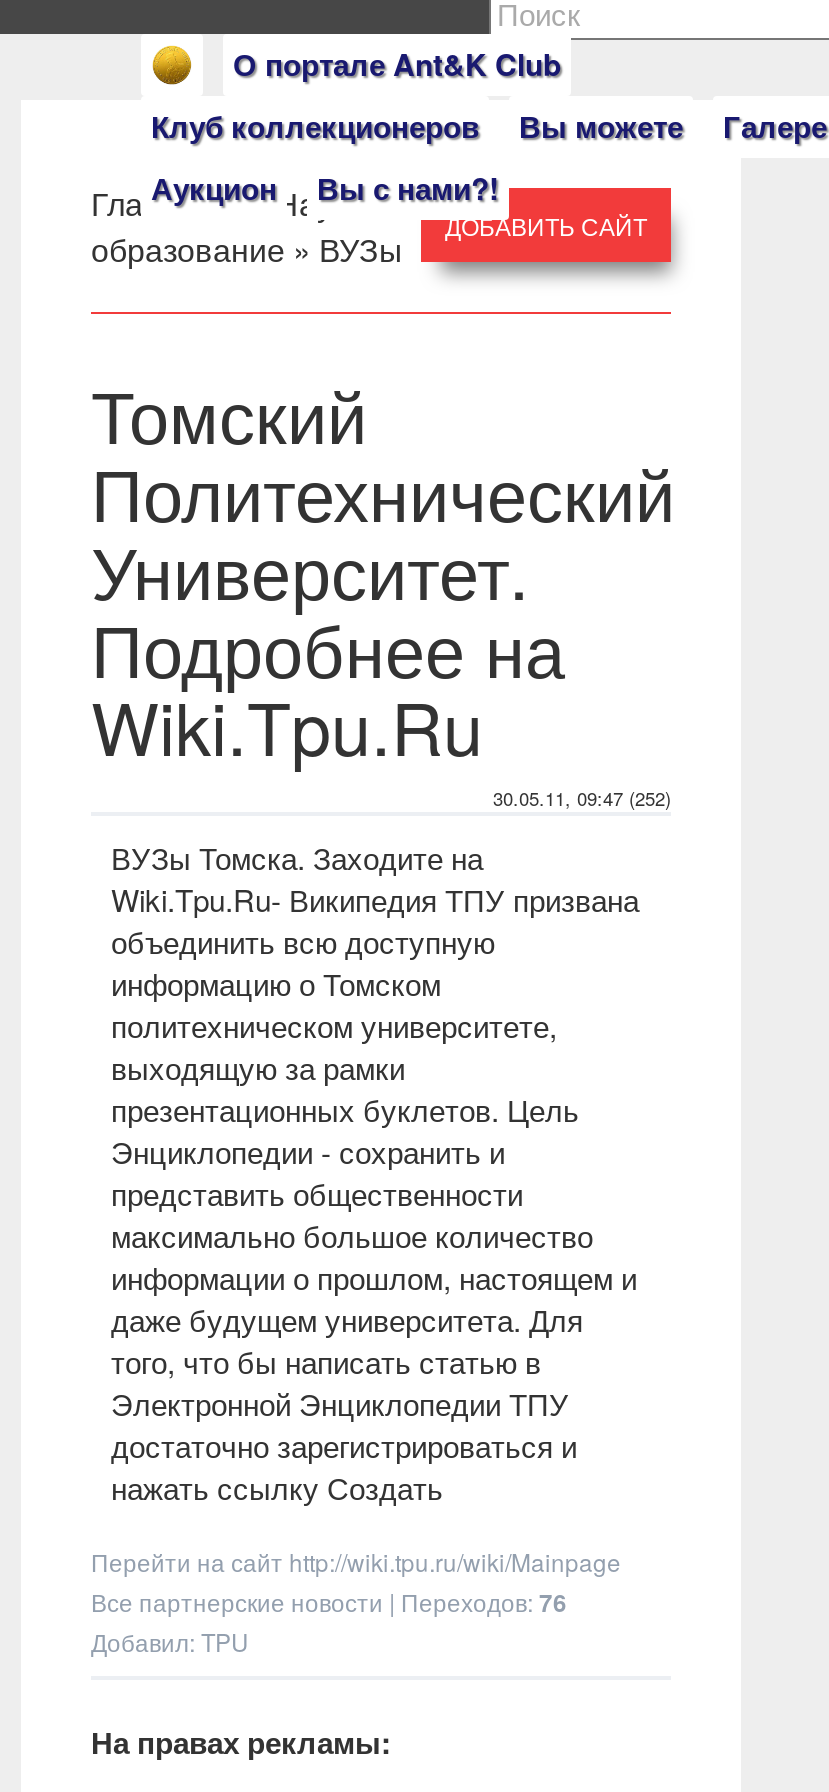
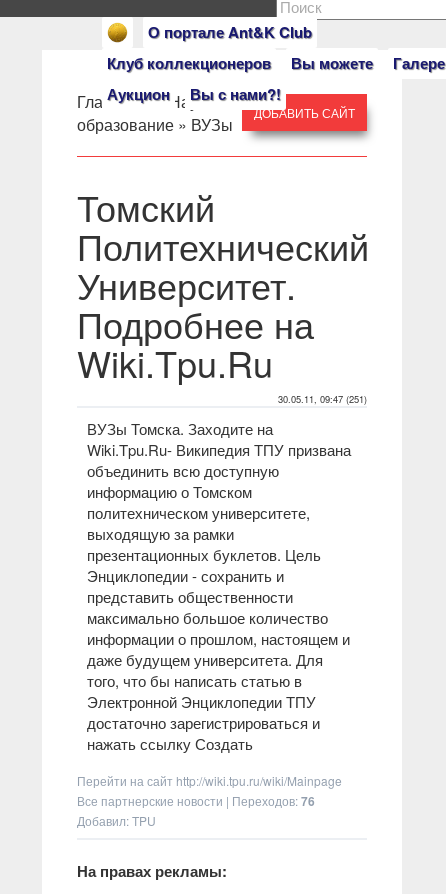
[493,784,671,812] 30.05.11, 09:47 (252) -> [278,392,367,406] 30.05.11, 09:47 (251)

